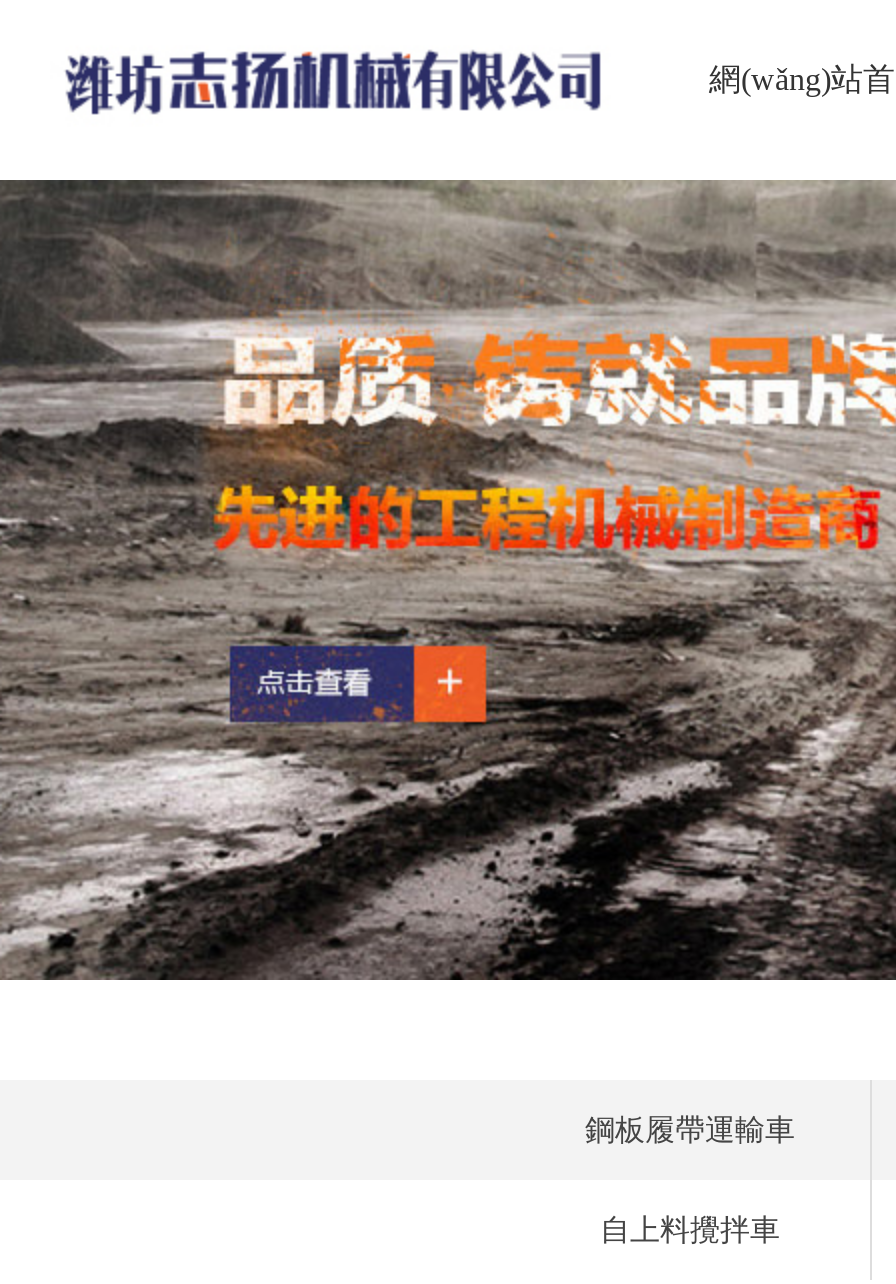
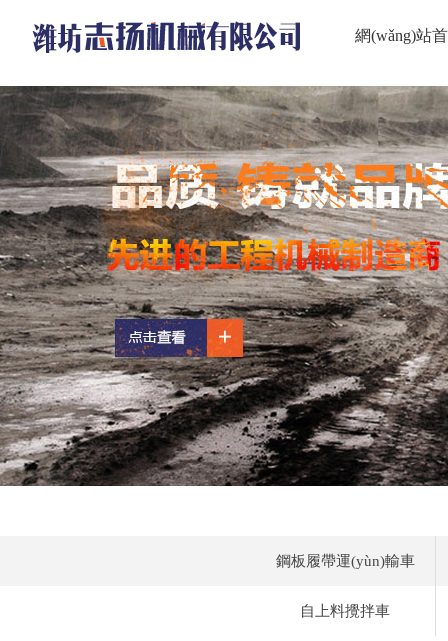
[585,1114,795,1146] 鋼板履帶運輸車 -> [275,553,414,569] 鋼板履帶運(yùn)輸車

